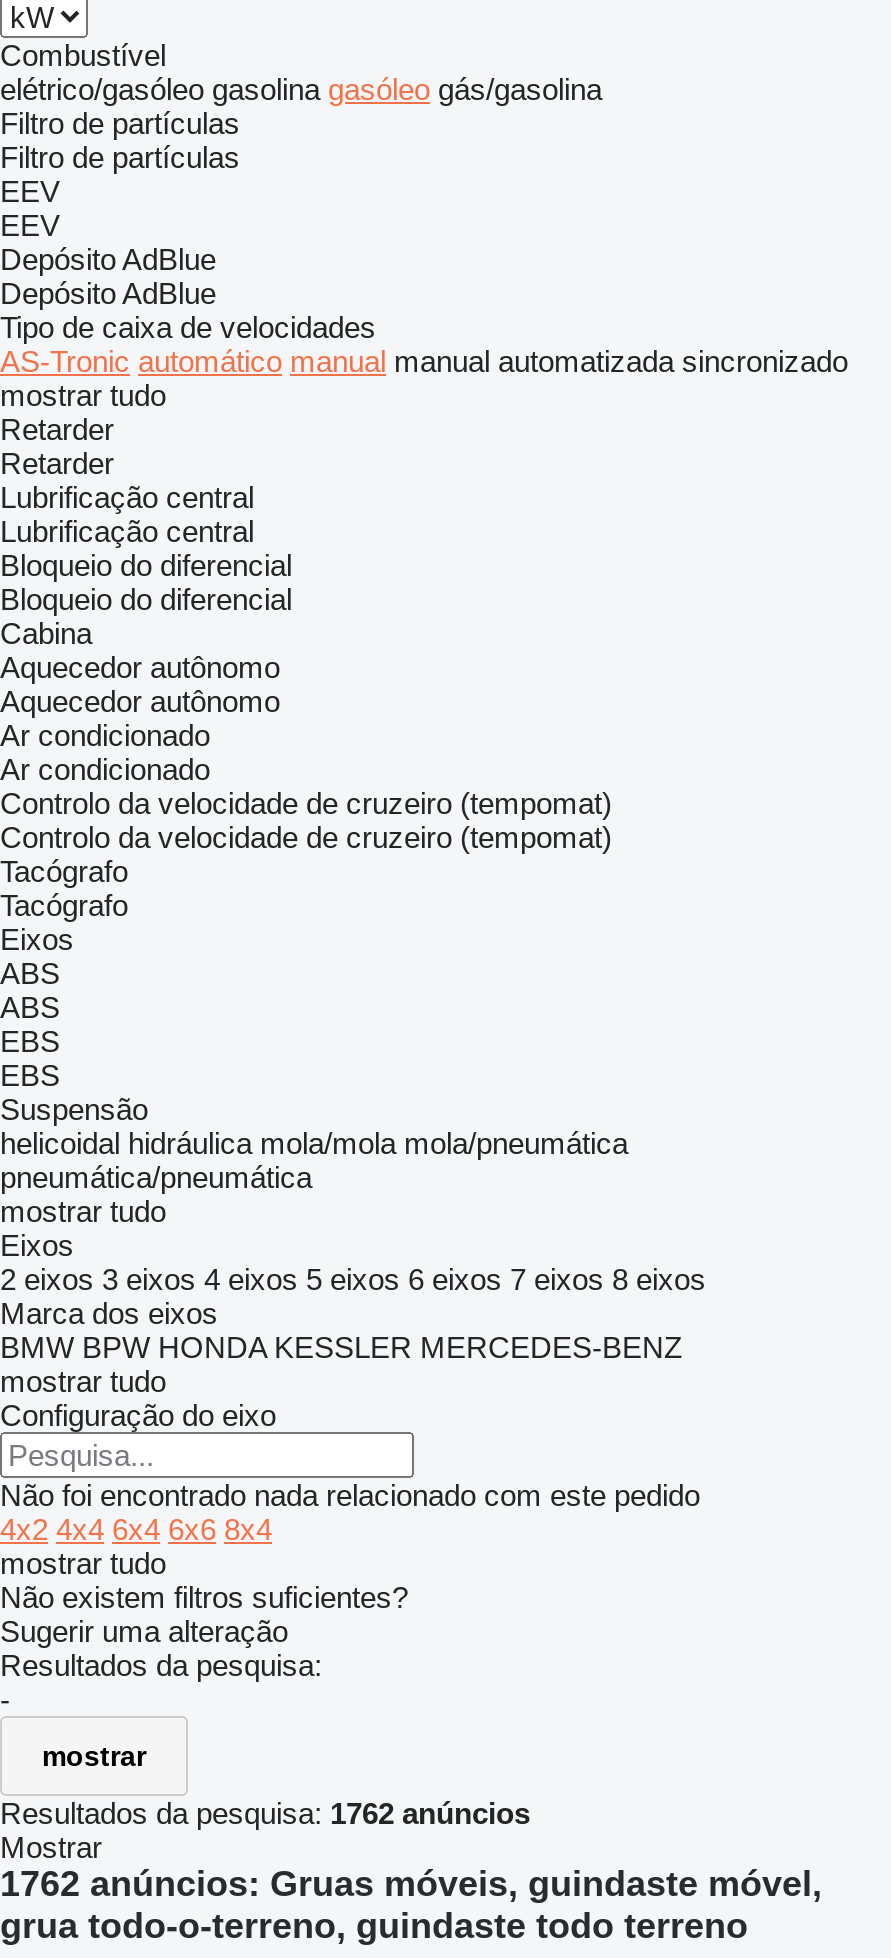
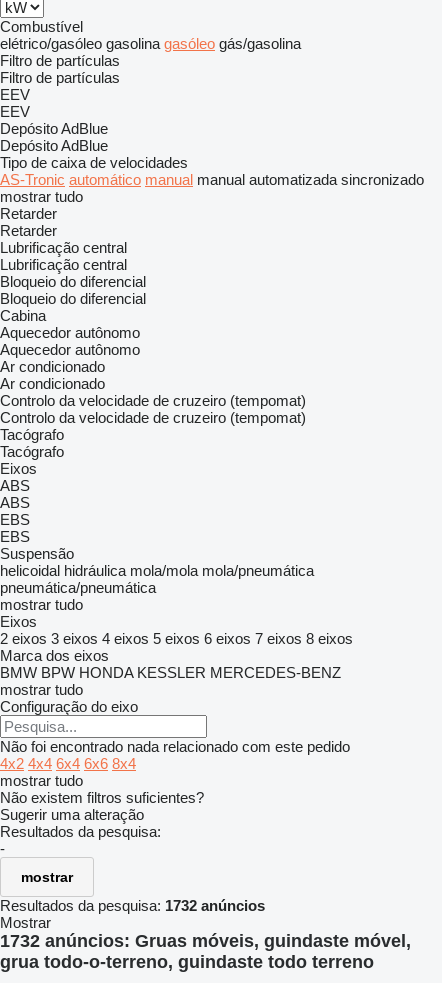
[0,1796,530,1830] Resultados da pesquisa: 1762 anúncios -> [0,897,265,914] Resultados da pesquisa: 1732 anúncios
[0,1864,822,1904] 1762 anúncios: Gruas móveis, guindaste móvel, -> [0,931,411,951] 1732 anúncios: Gruas móveis, guindaste móvel,

